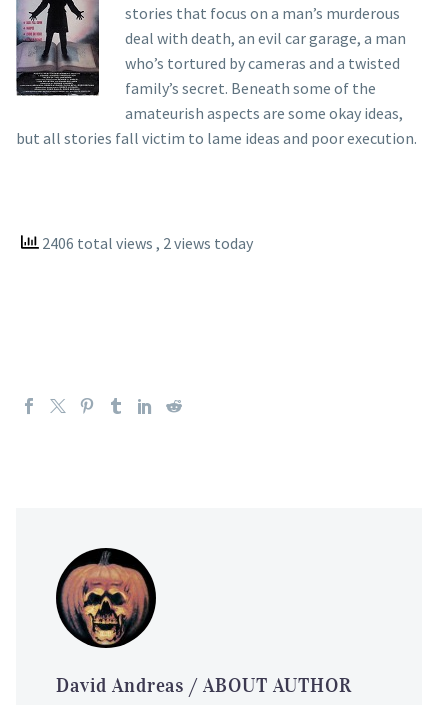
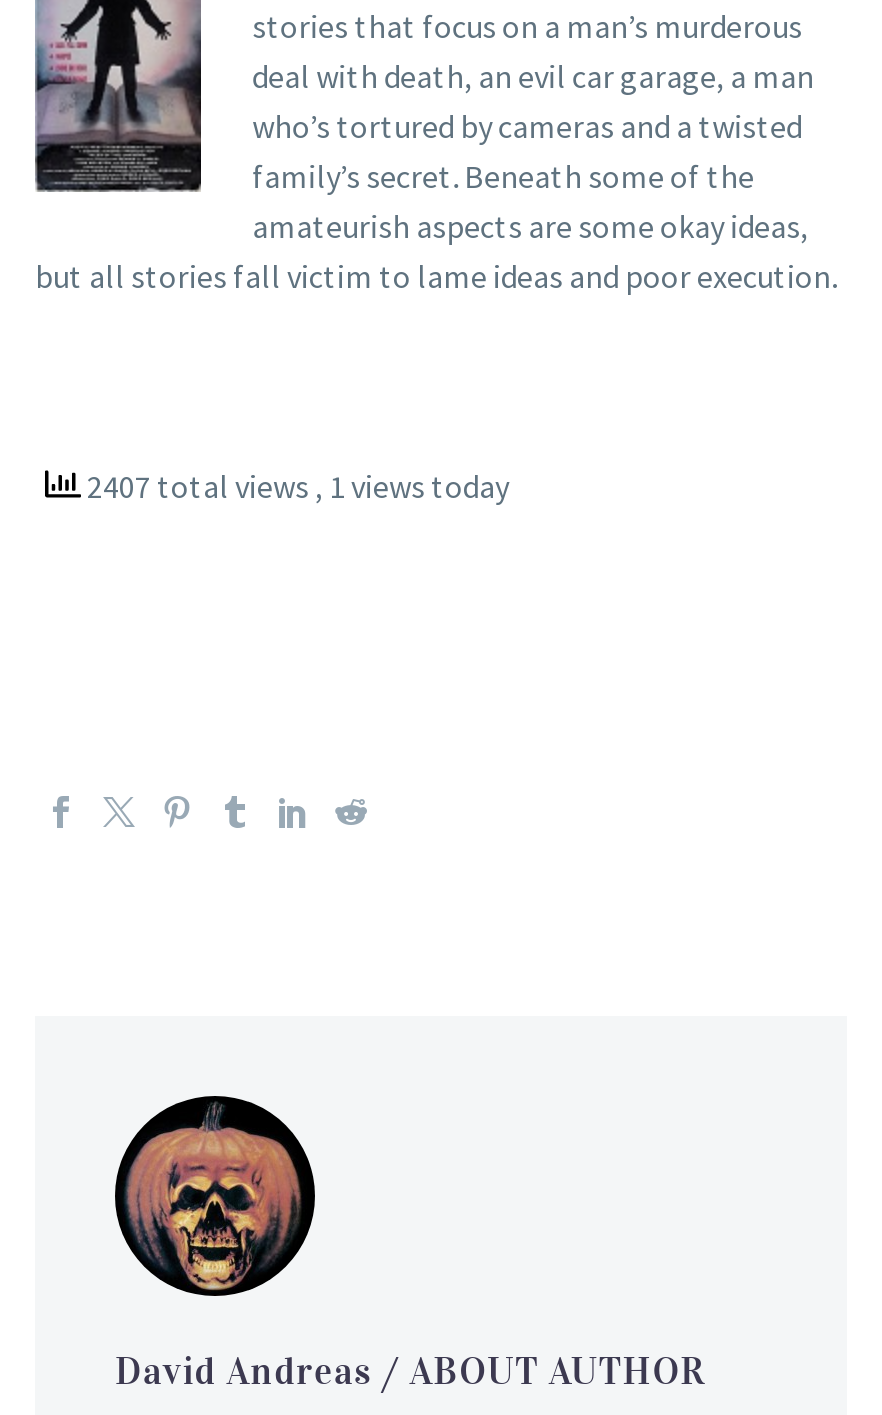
[39,233,253,253] 2406 total views, 2 views today -> [81,466,509,506] 2407 total views, 1 views today

